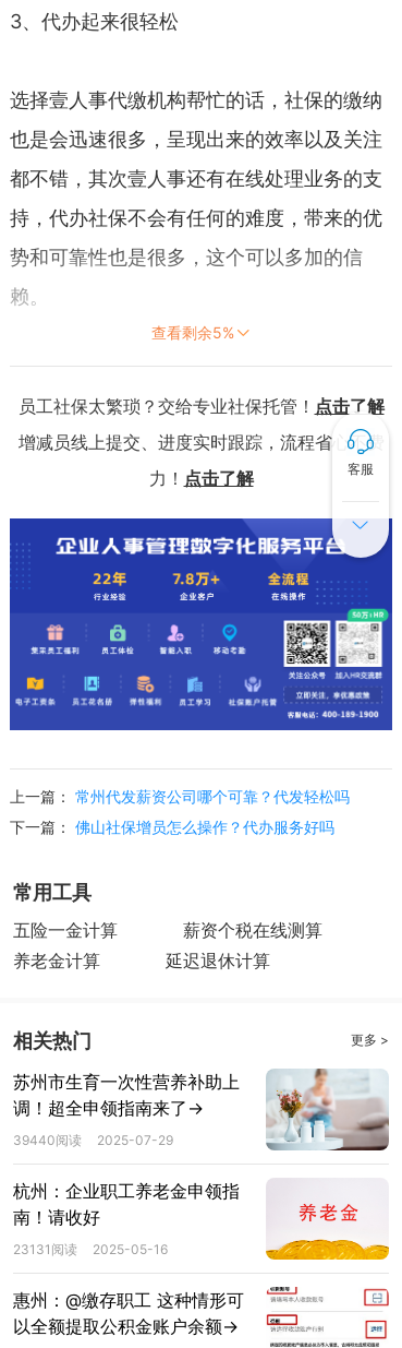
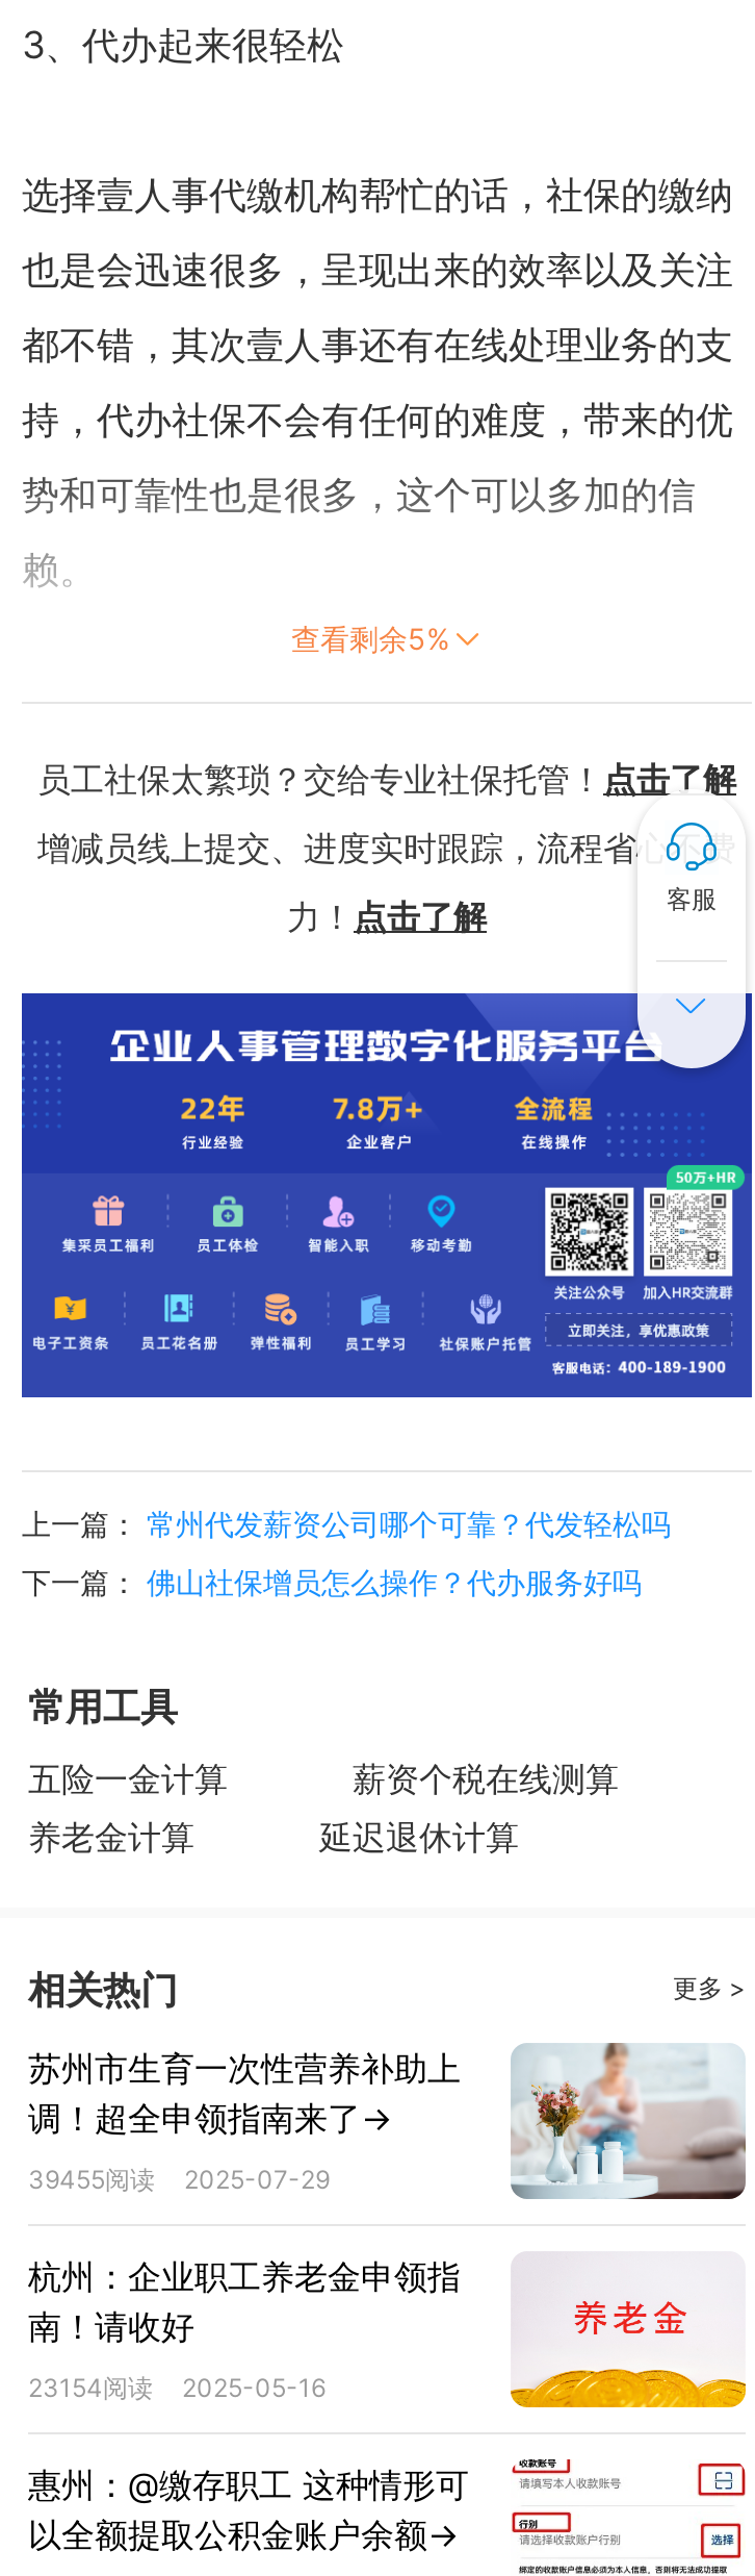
[13,1132,173,1149] 39440阅读 2025-07-29 -> [28,2164,330,2196] 39455阅读 2025-07-29
[13,1241,168,1258] 23131阅读 2025-05-16 -> [28,2373,326,2404] 23154阅读 2025-05-16

